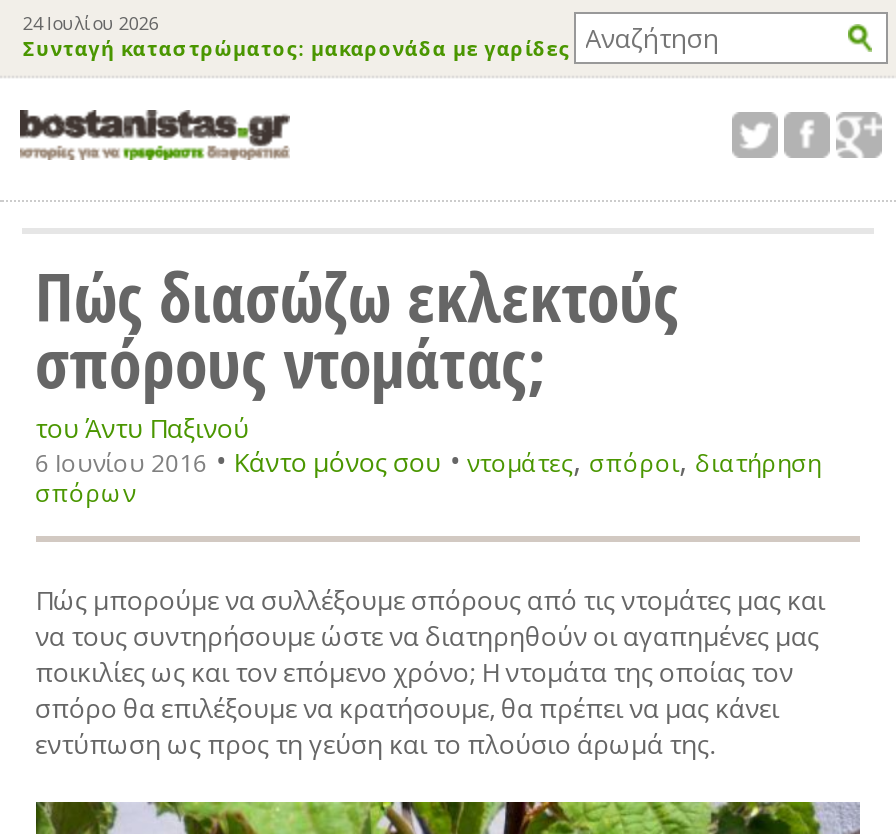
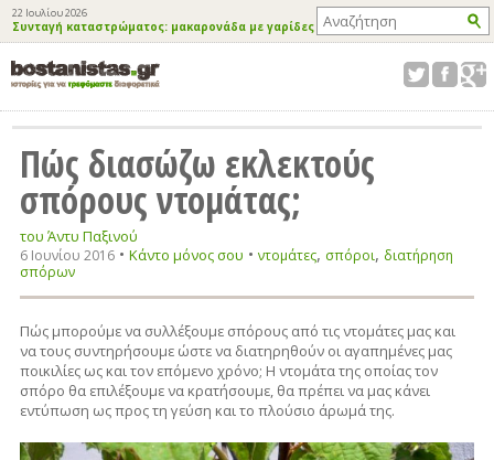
[22,10,158,36] 24 Ιουλίου 2026 -> [12,6,87,20] 22 Ιουλίου 2026

